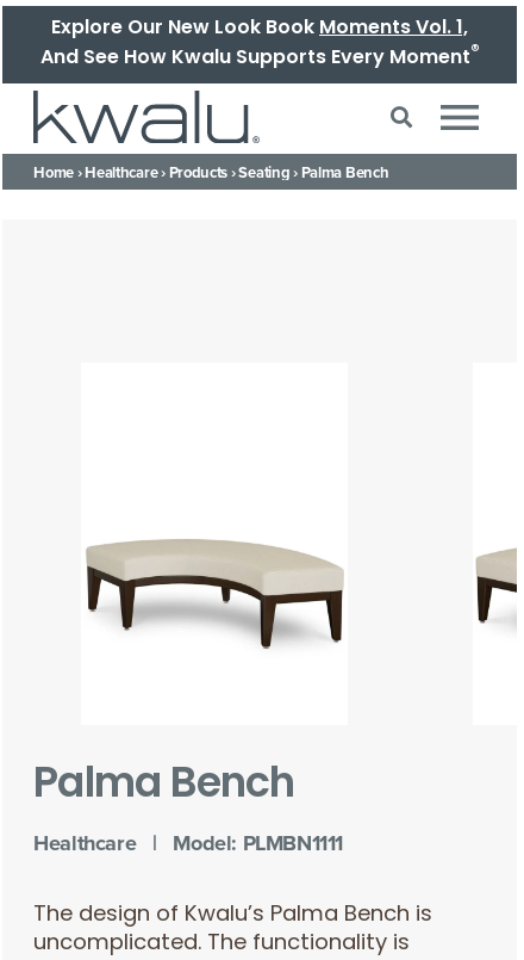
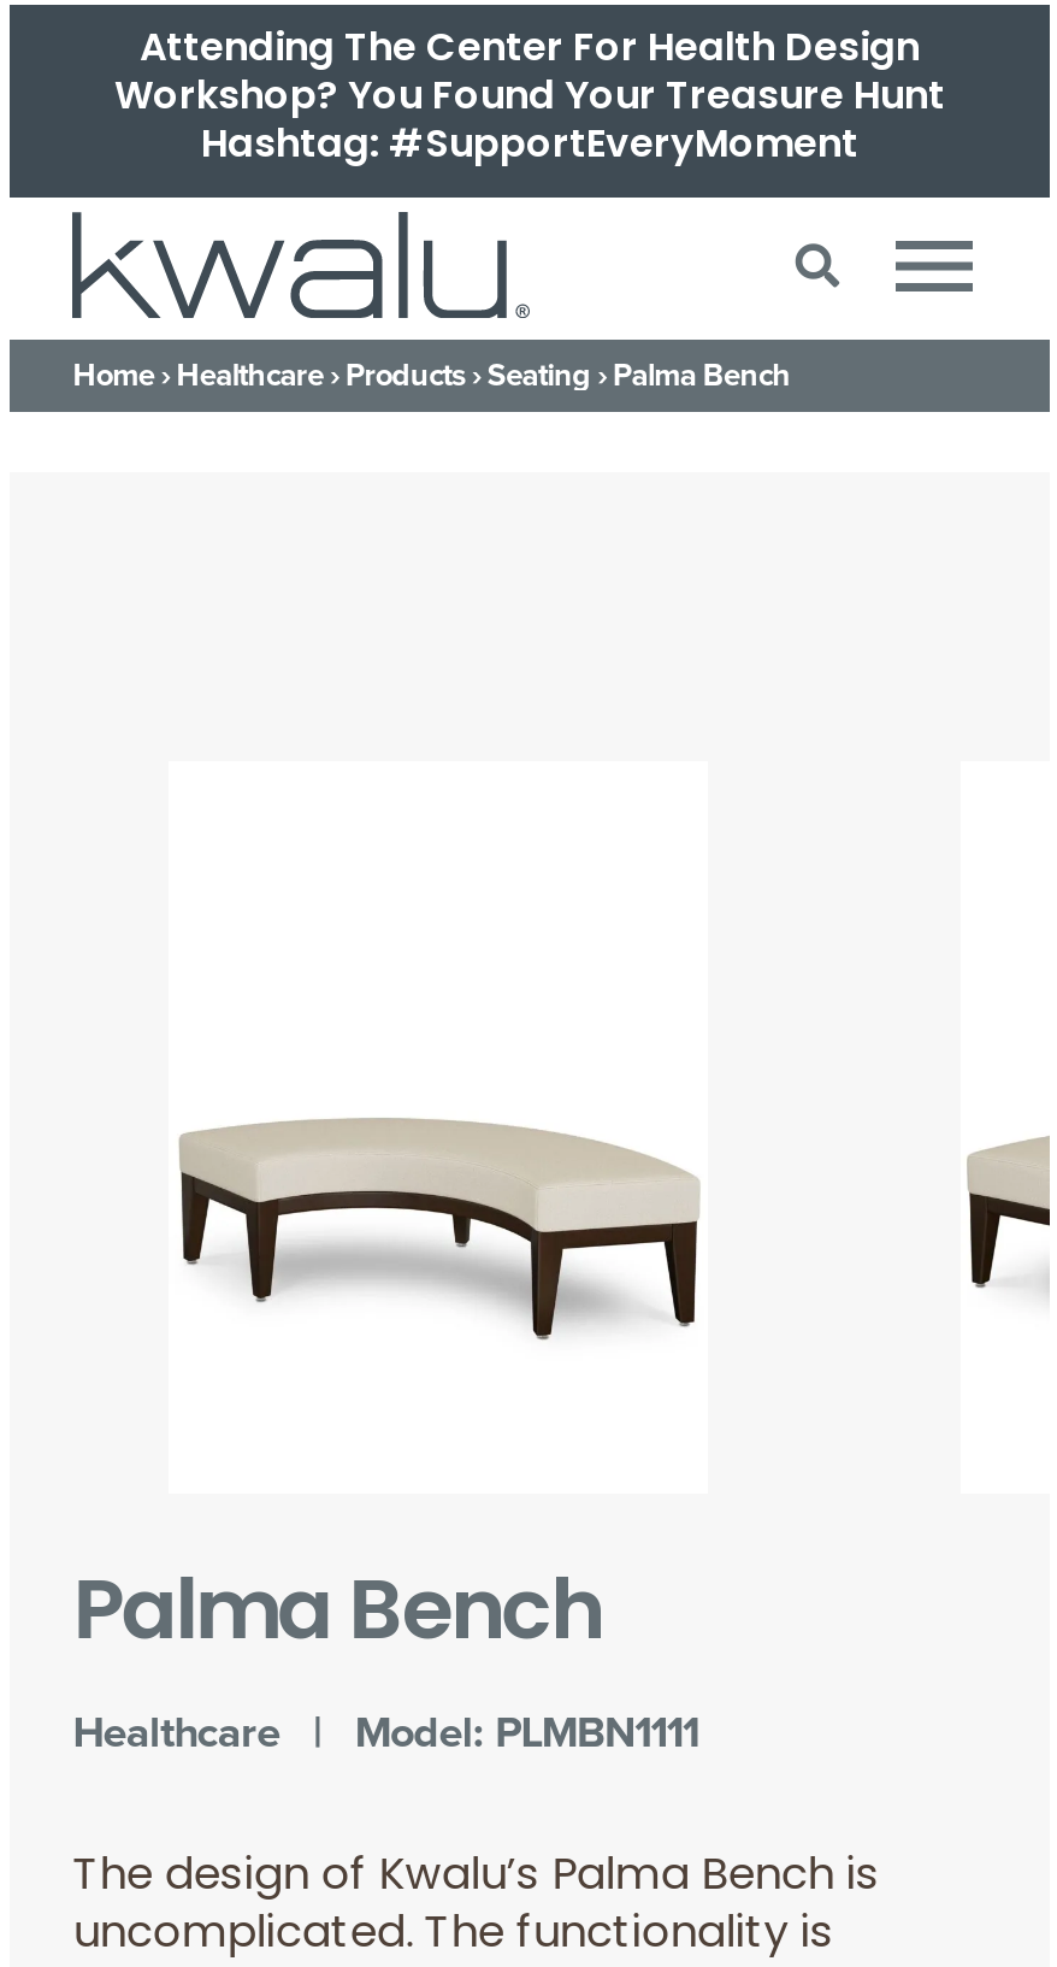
[40,19,479,68] Explore Our New Look Book Moments Vol. 1, | And See How Kwalu Supports Every Moment® -> [114,31,945,166] Attending The Center For Health Design | Workshop? You Found Your Treasure Hunt | Hashtag: #SupportEveryMoment

